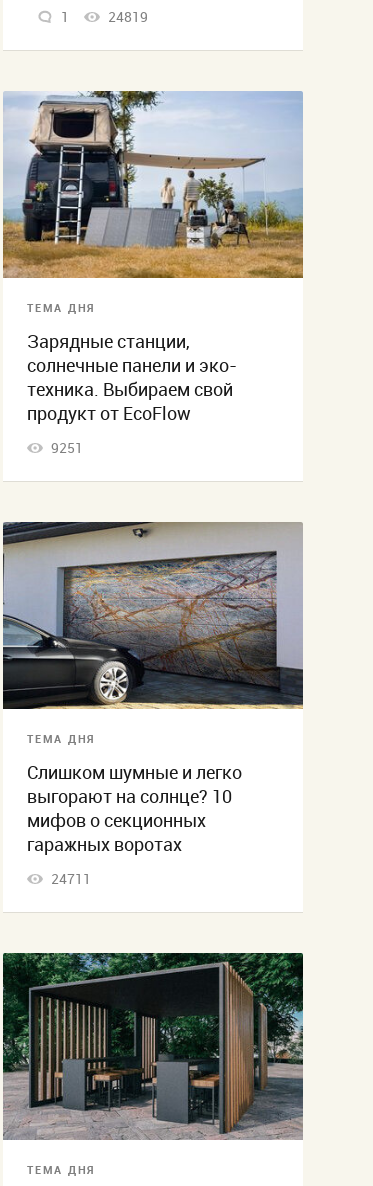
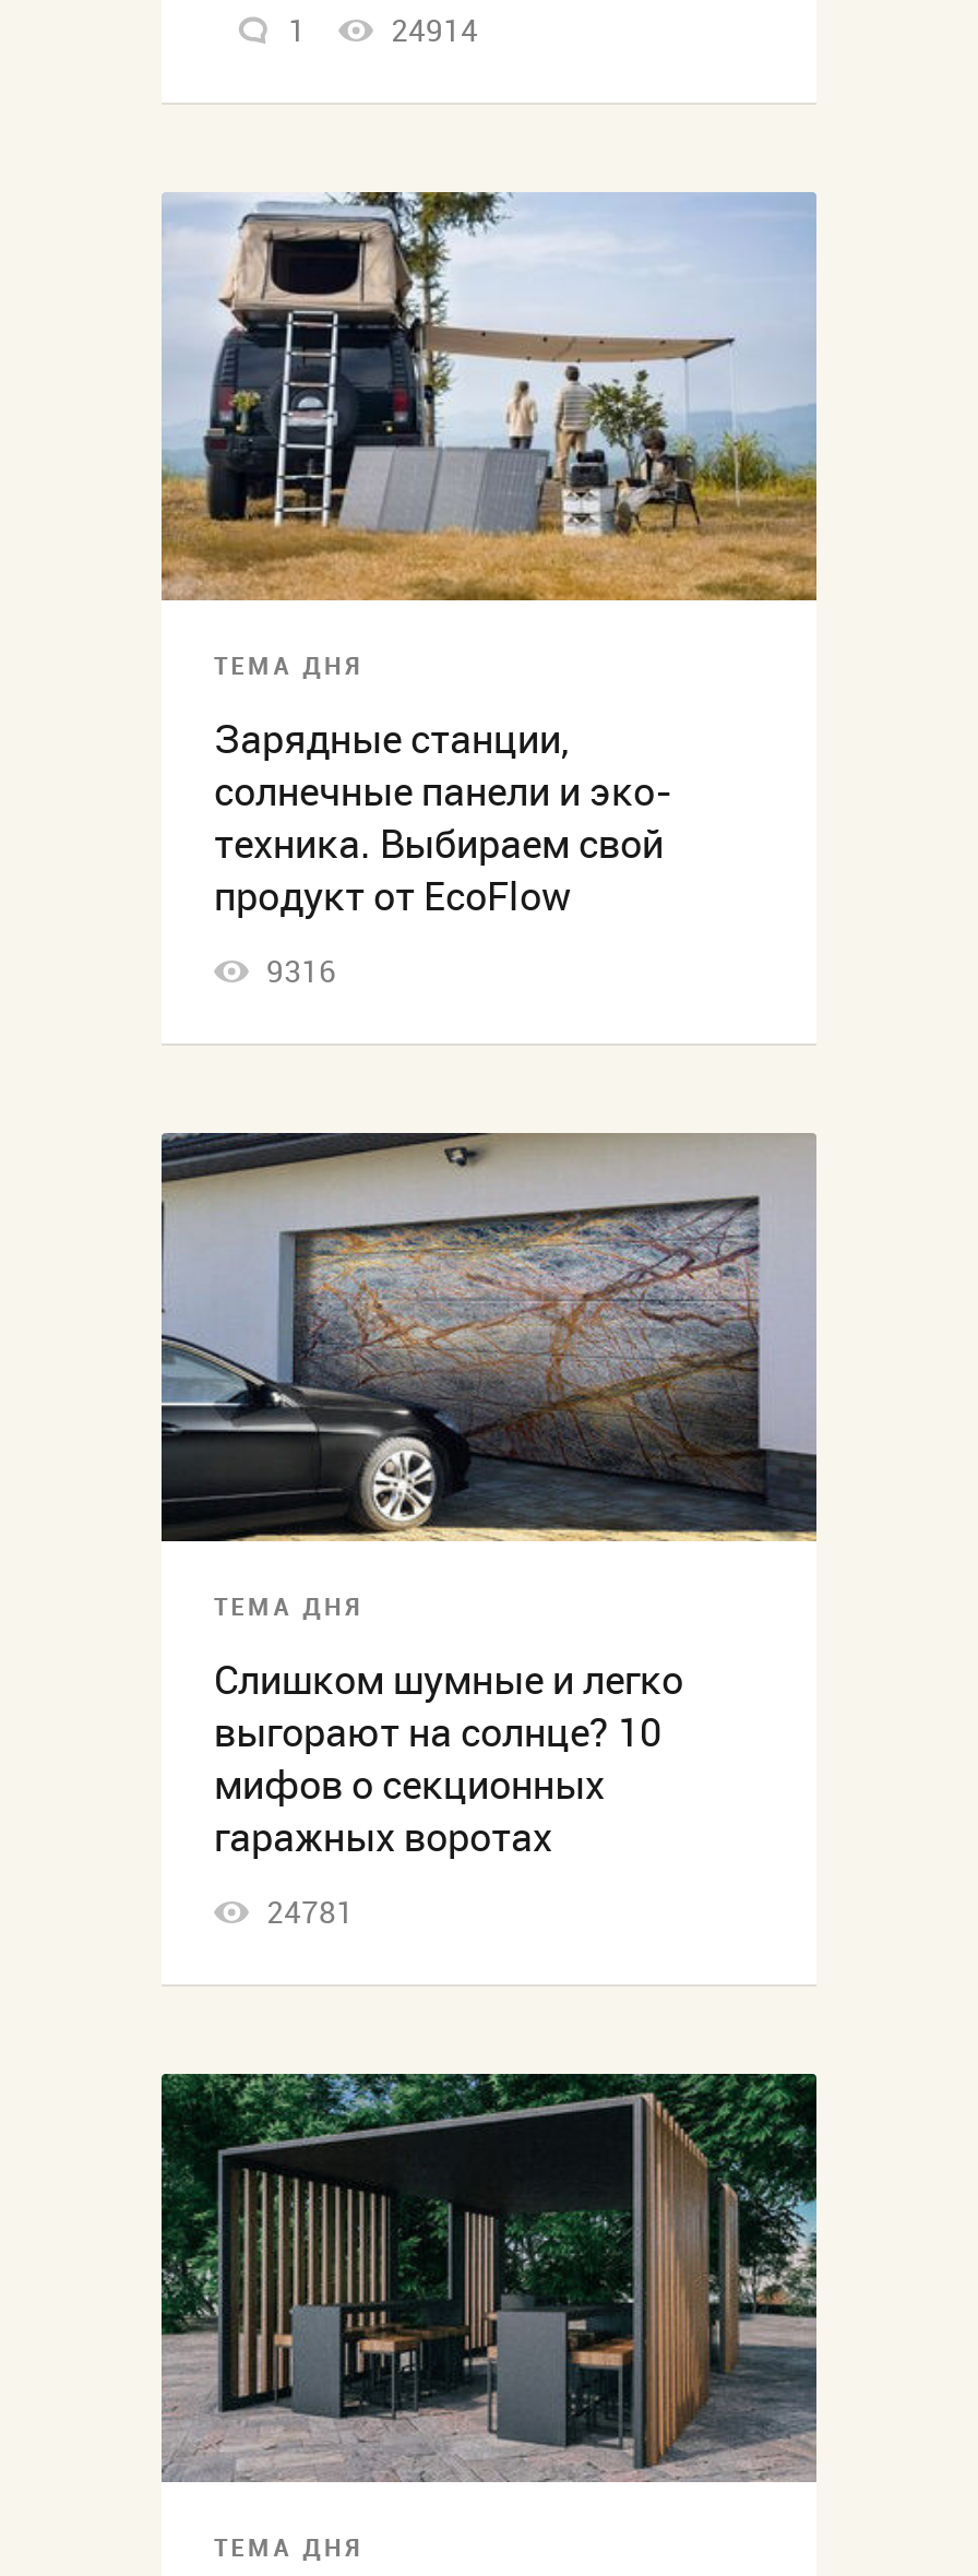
[108,9,148,25] 24819 -> [391,13,478,48] 24914
[51,440,83,456] 9251 -> [266,954,336,989] 9316
[51,871,91,887] 24711 -> [266,1895,354,1930] 24781

